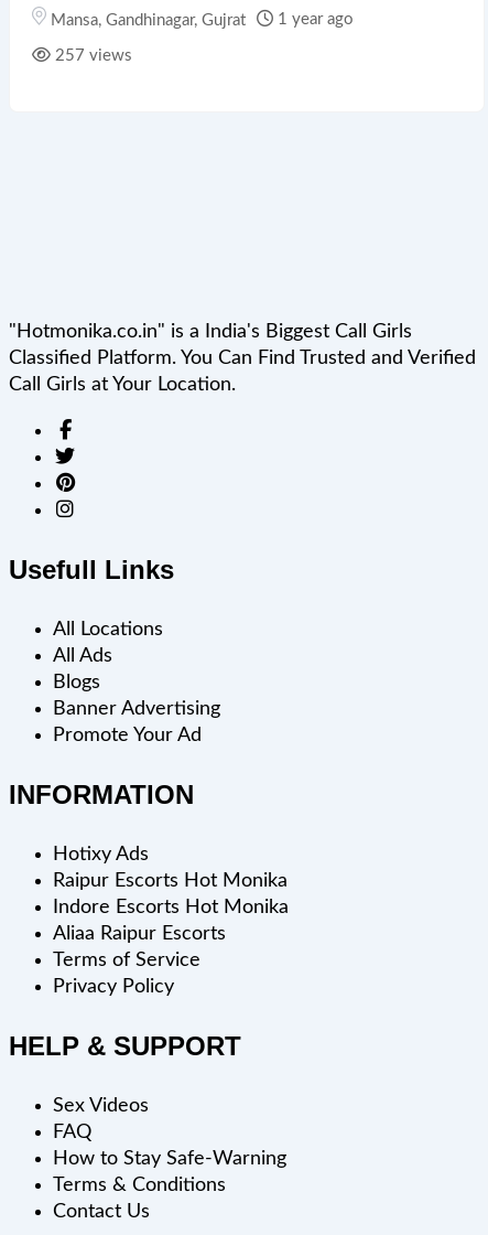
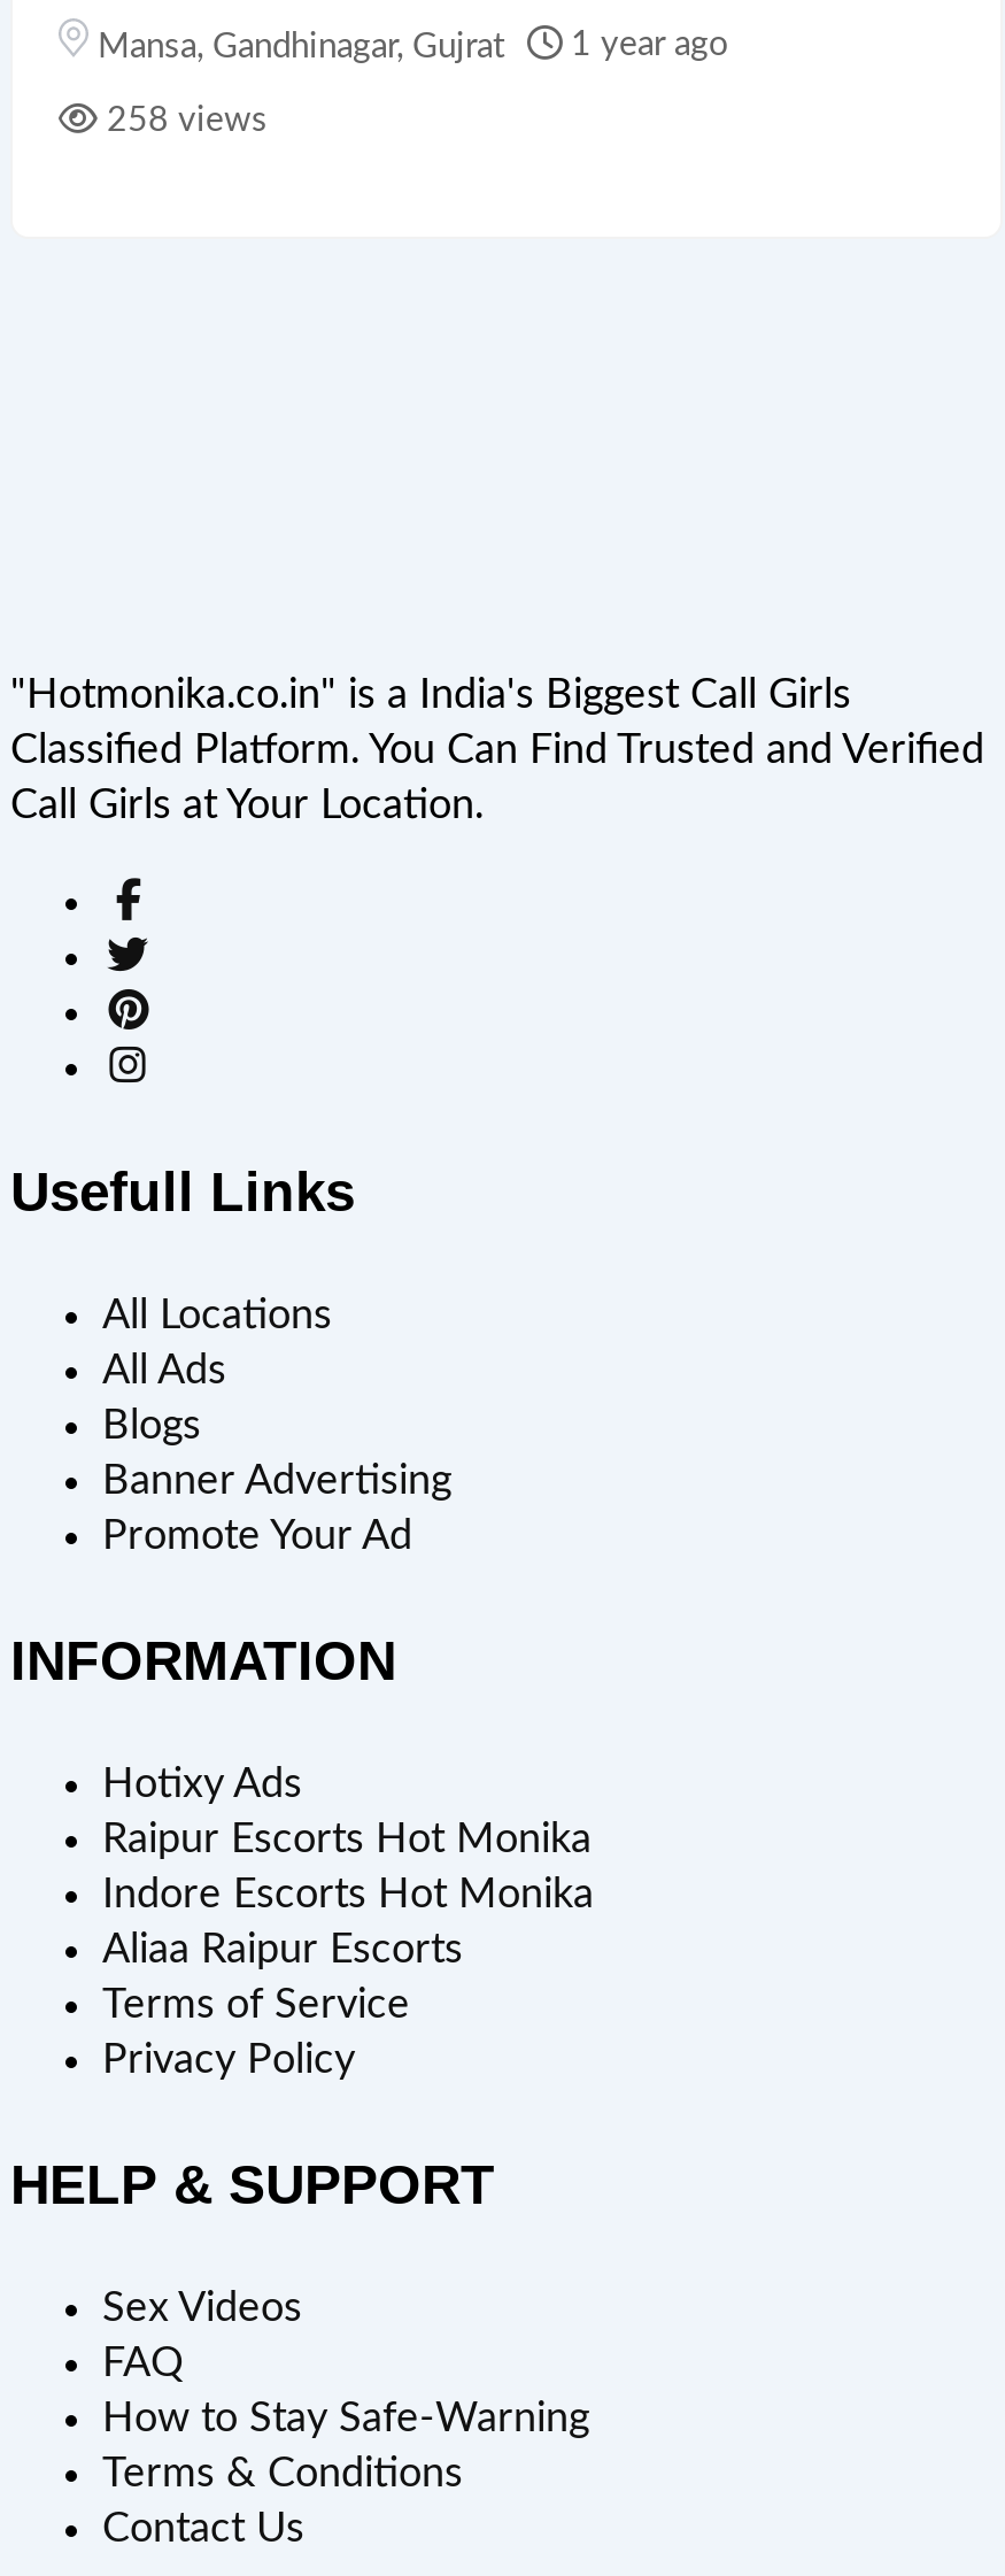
[51,47,132,64] 257 views -> [98,103,268,138] 258 views

